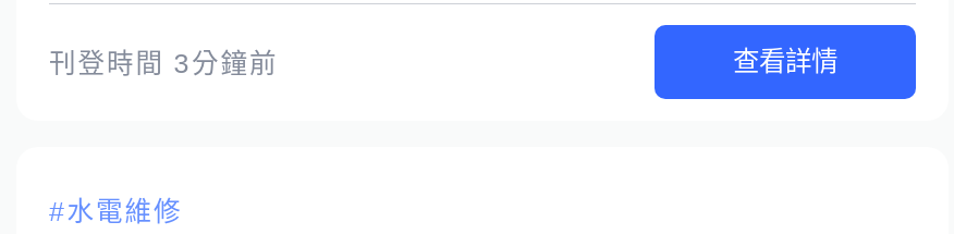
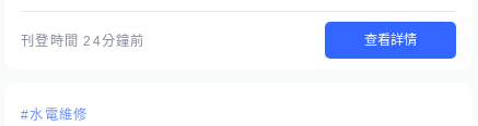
[49,49,278,79] 刊登時間3分鐘前 -> [21,34,145,49] 刊登時間24分鐘前

